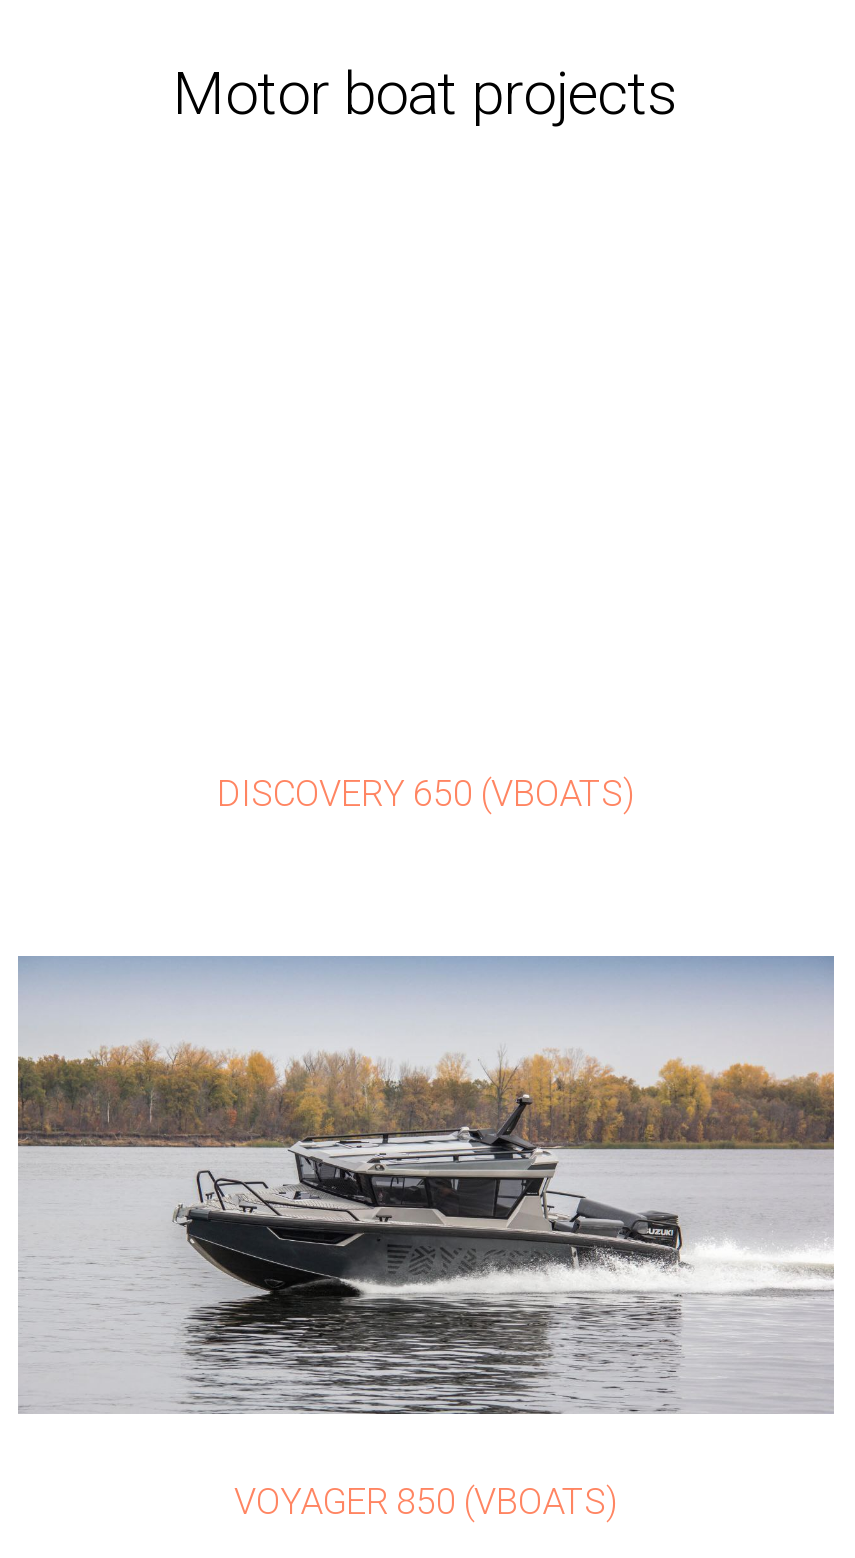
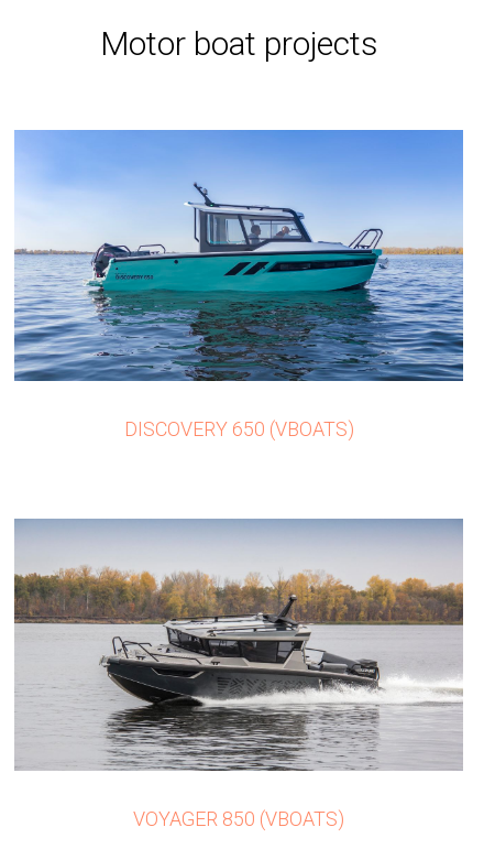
none -> [13,129,464,382] [image]

